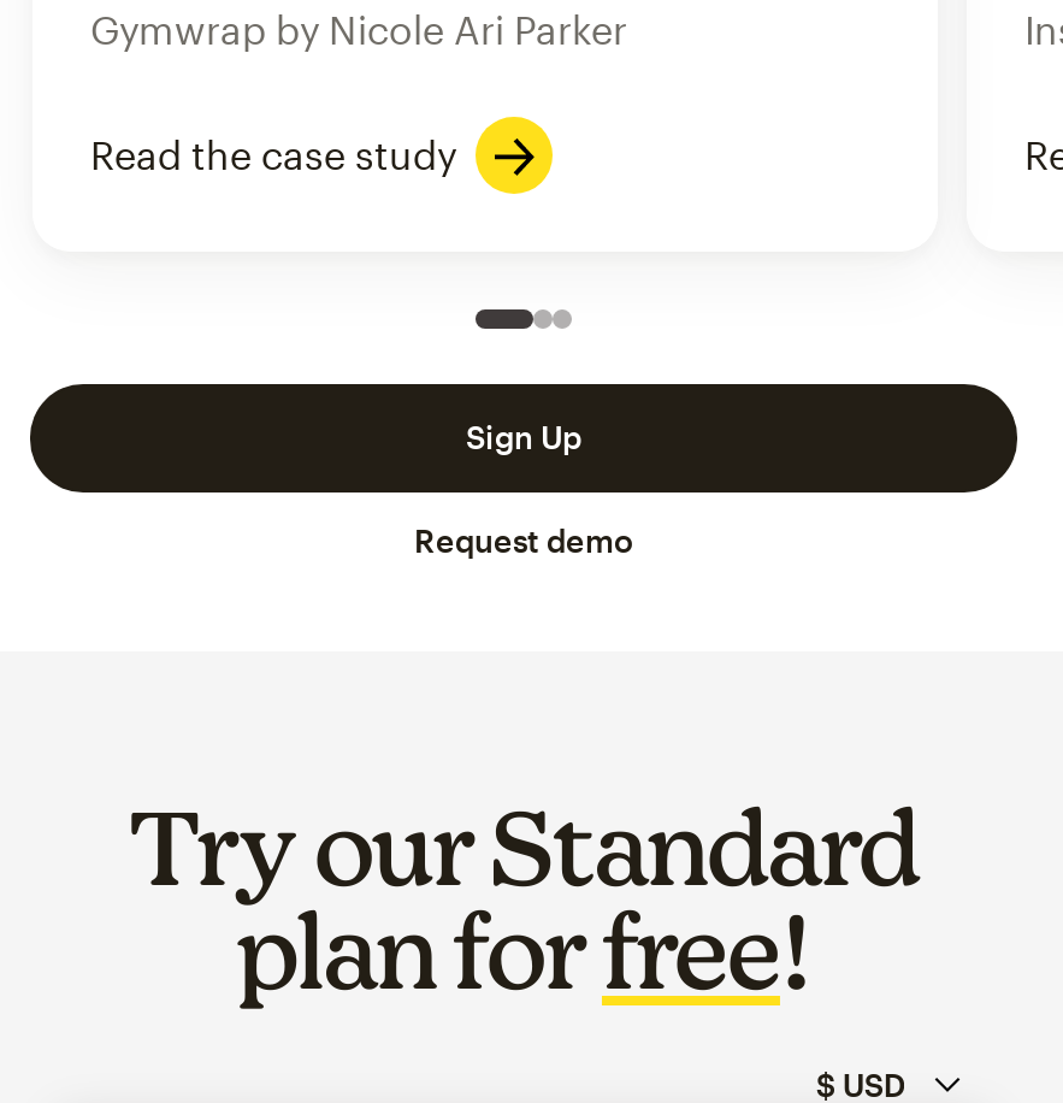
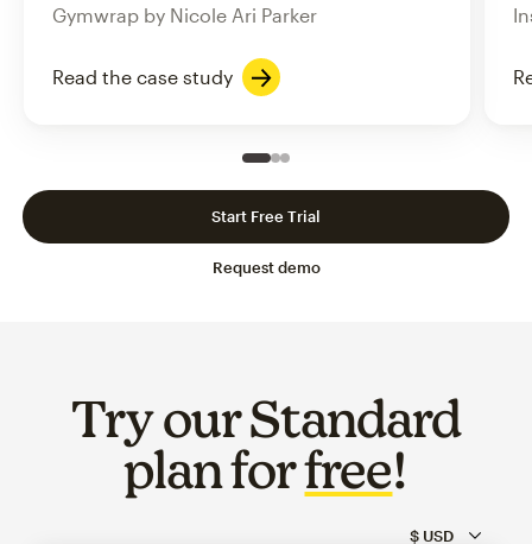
[466,419,581,458] Sign Up -> [211,207,321,226] Start Free Trial

